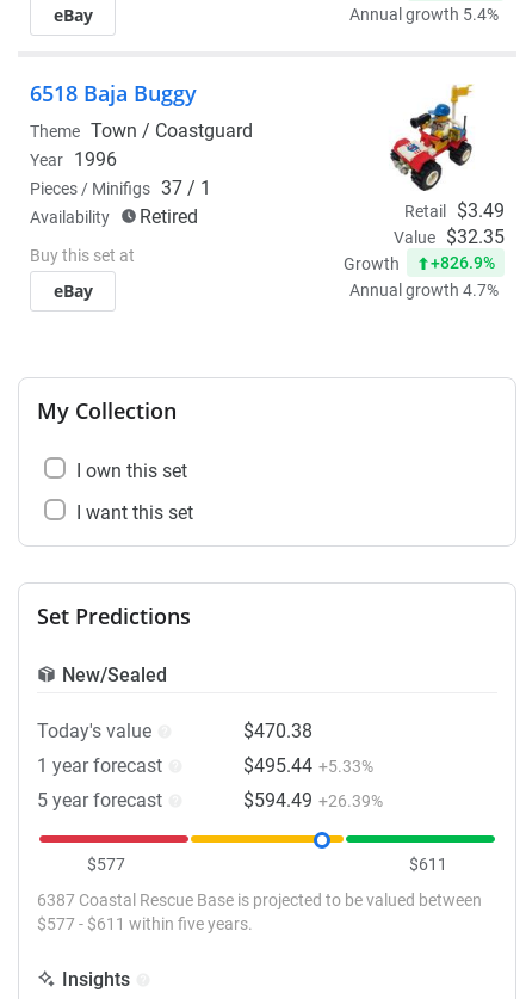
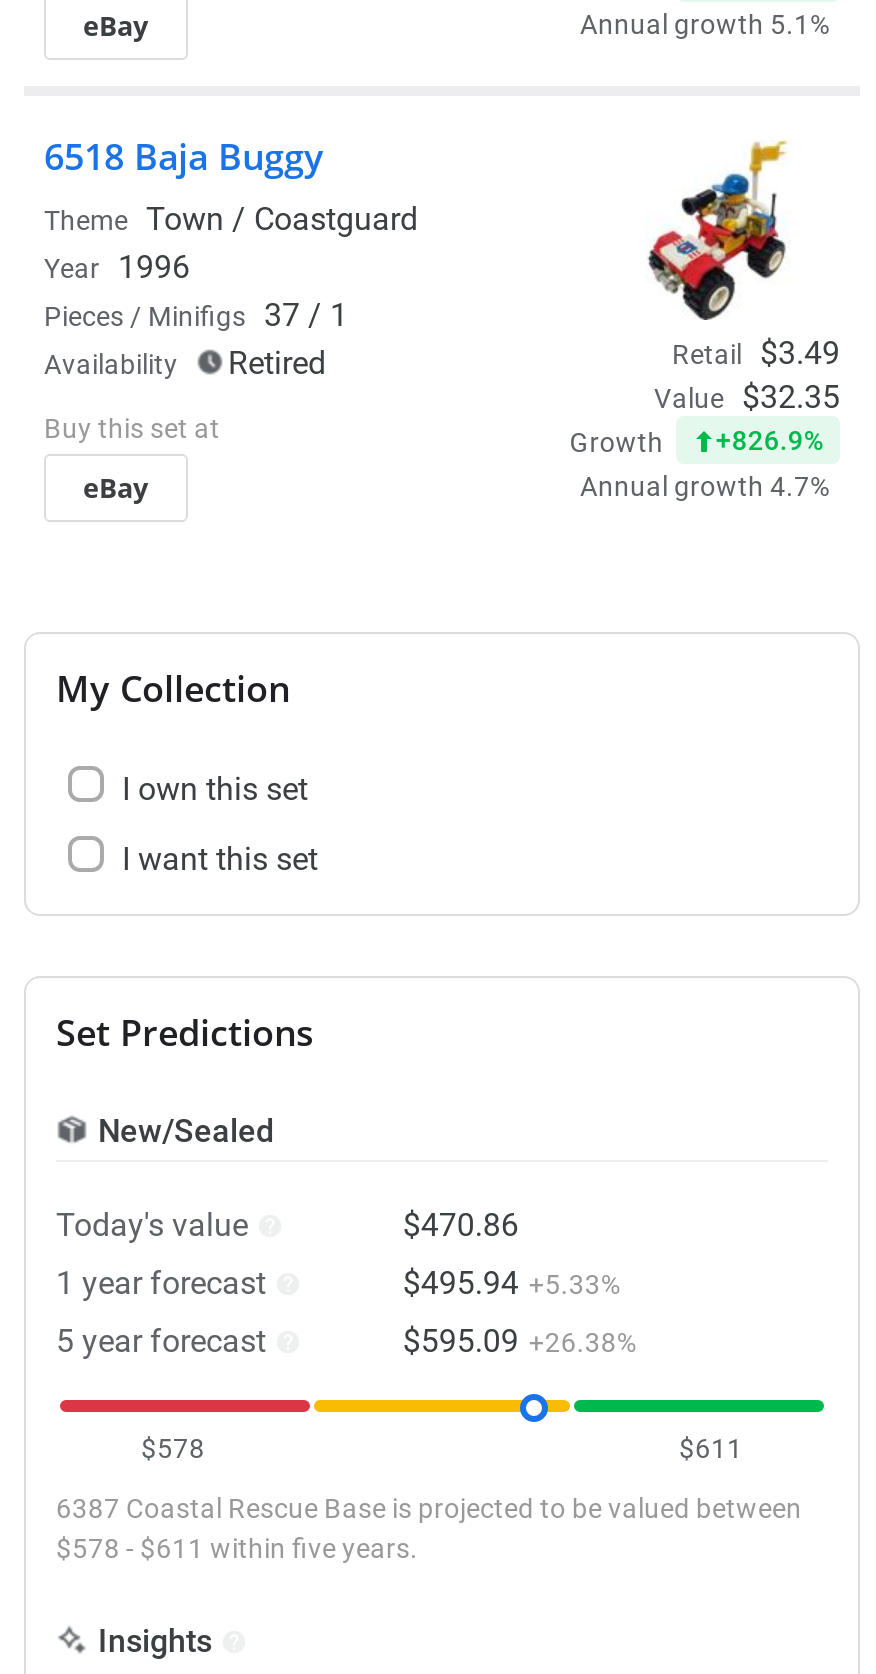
[349,4,499,23] Annual growth 5.4% -> [580,7,830,39] Annual growth 5.1%
[244,719,313,742] $470.38 -> [403,1205,519,1243] $470.86
[244,754,374,776] $495.44 +5.33% -> [403,1263,621,1301] $495.94 +5.33%
[244,788,383,811] $594.49 +26.39% -> [403,1321,637,1359] $595.09 +26.38%
[88,854,126,873] $577 -> [141,1431,205,1463] $578
[37,914,253,933] $577 - $611 within five years. -> [56,1531,418,1563] $578 - $611 within five years.

